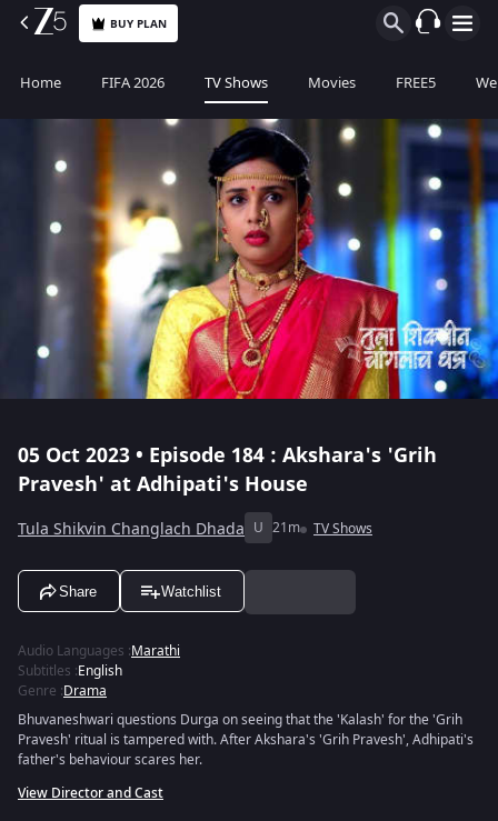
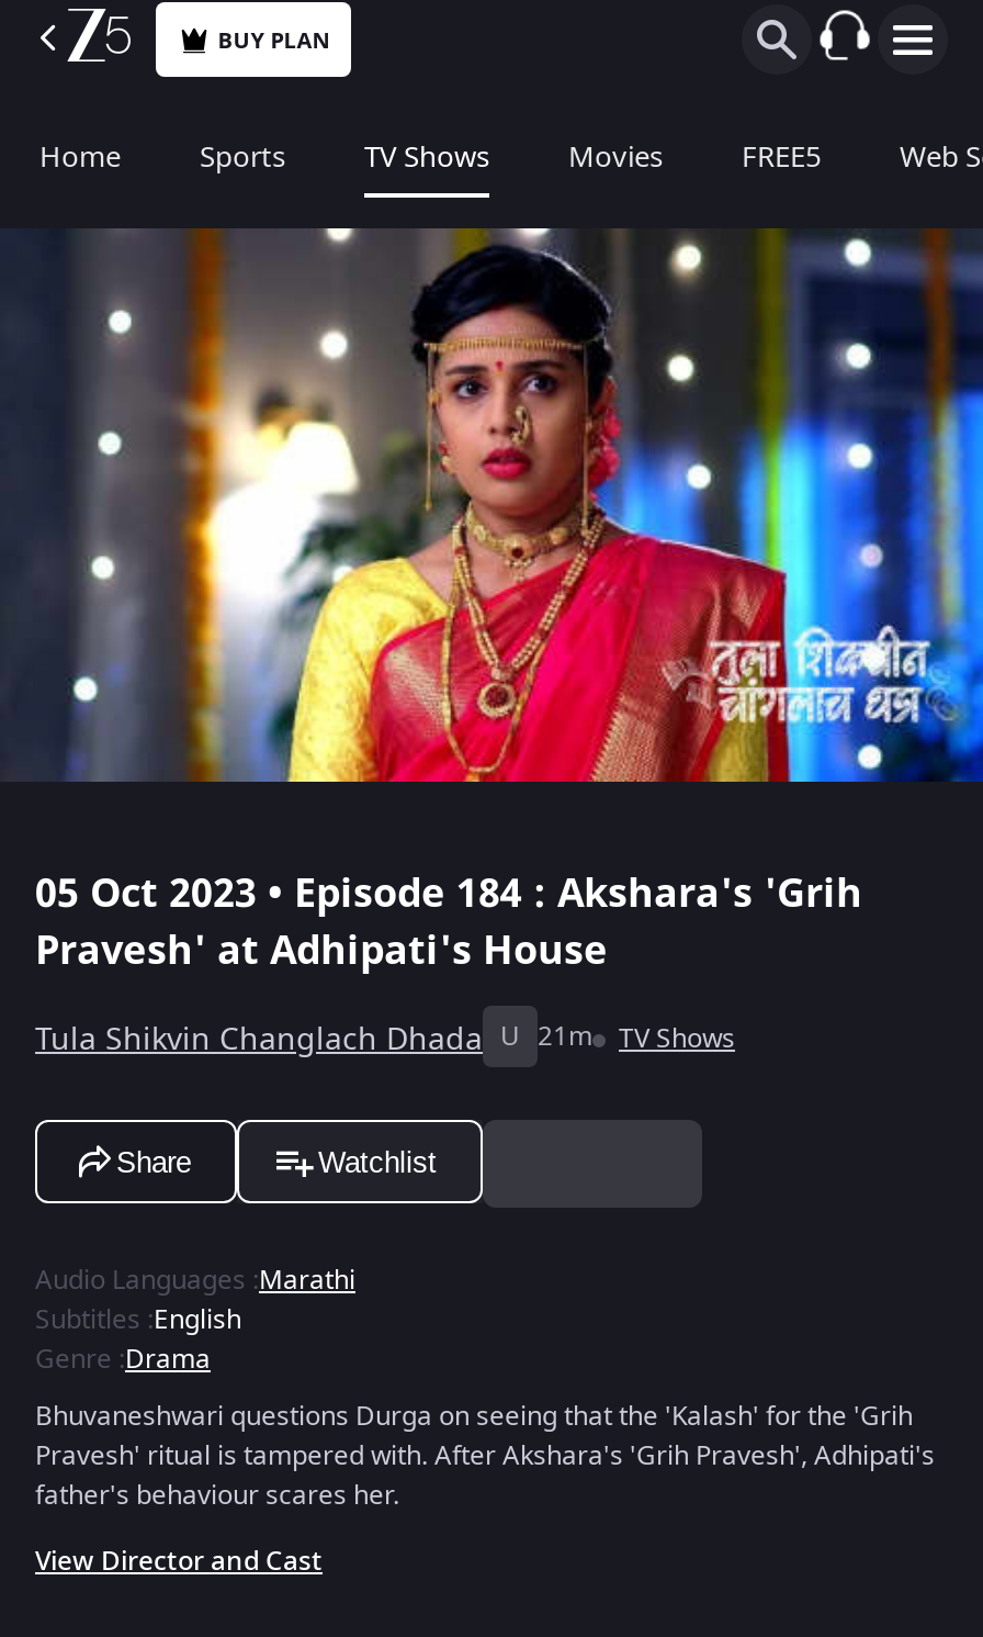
[101,72,165,93] FIFA 2026 -> [200,136,285,178] Sports

